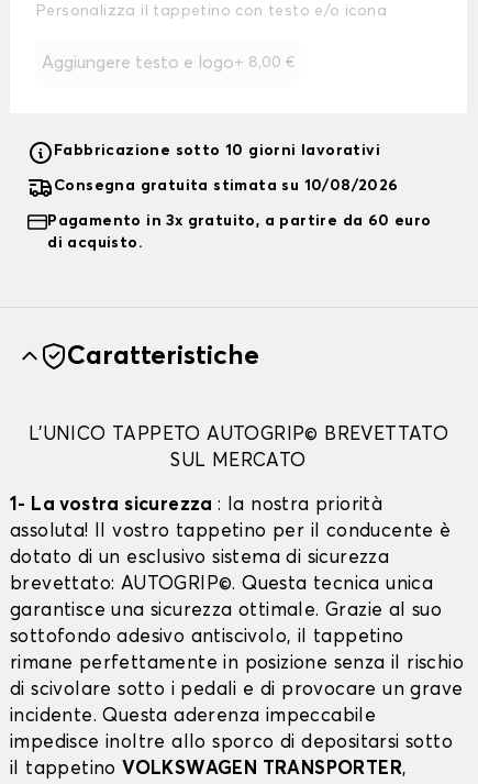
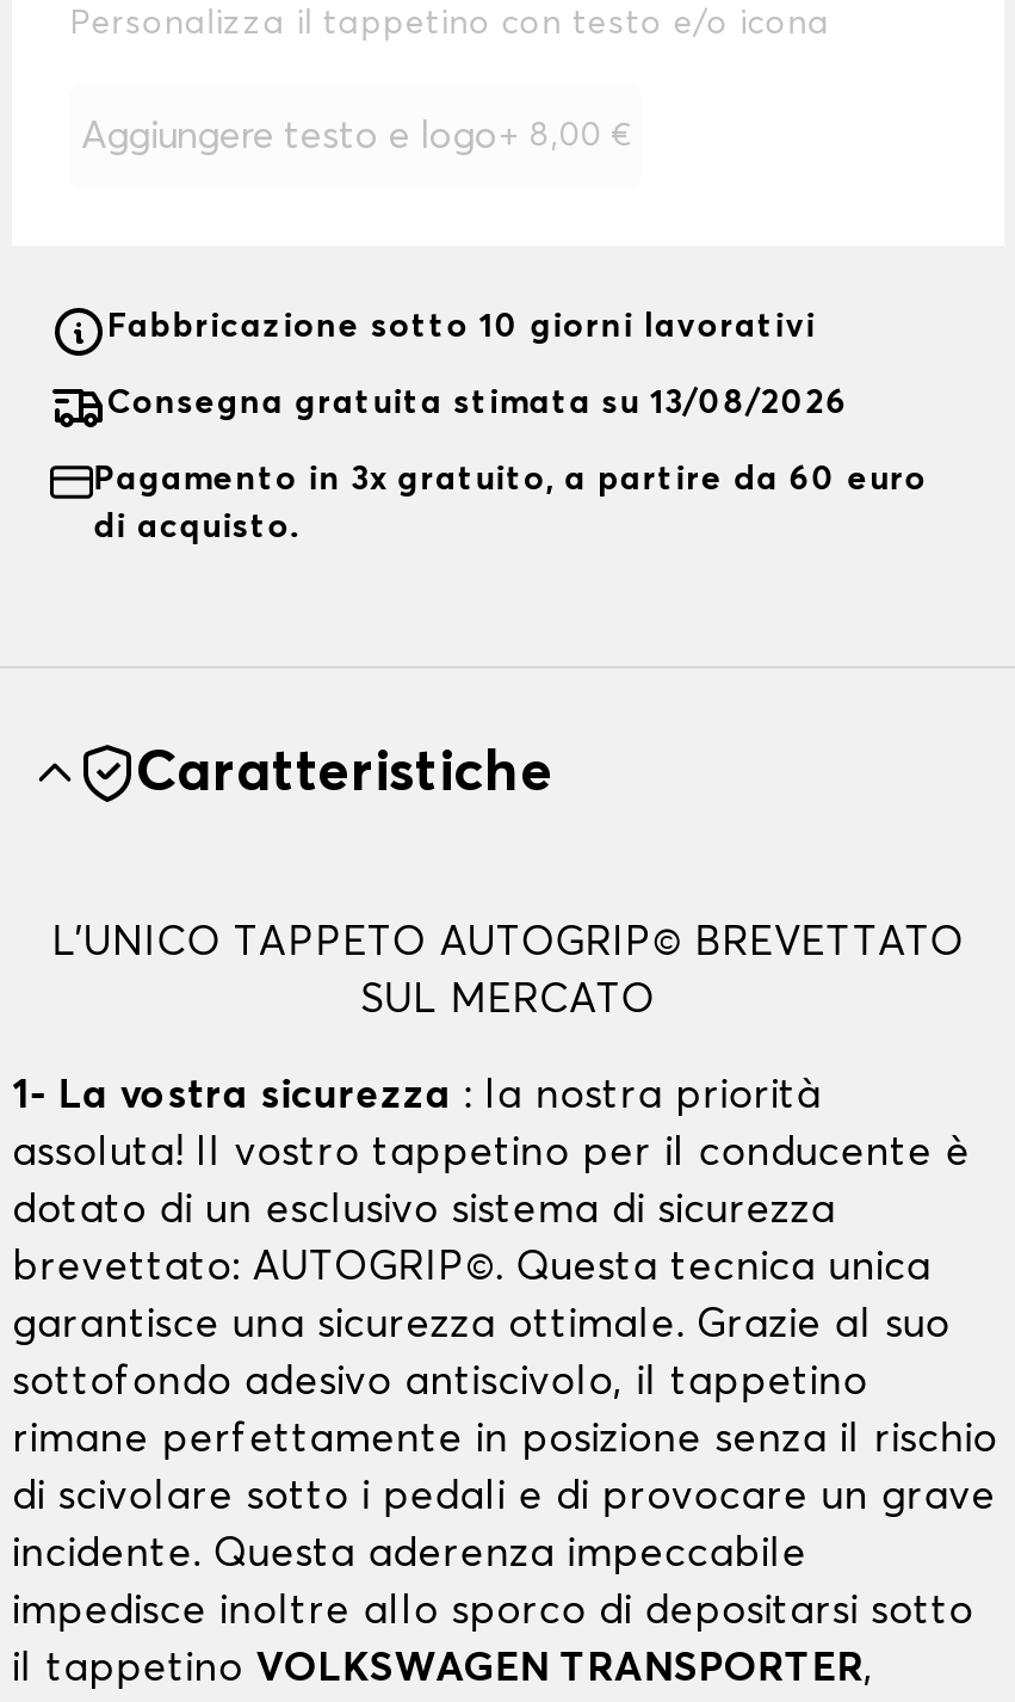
[54,179,398,194] Consegna gratuita stimata su 10/08/2026 -> [107,388,848,421] Consegna gratuita stimata su 13/08/2026

